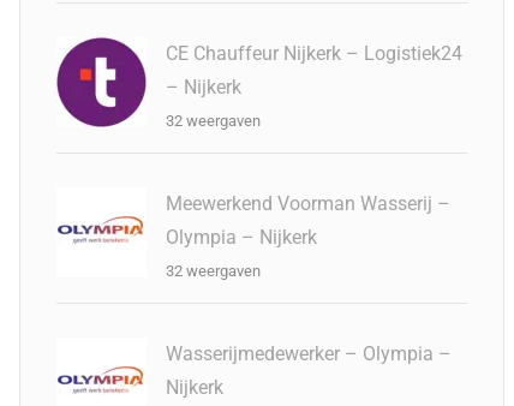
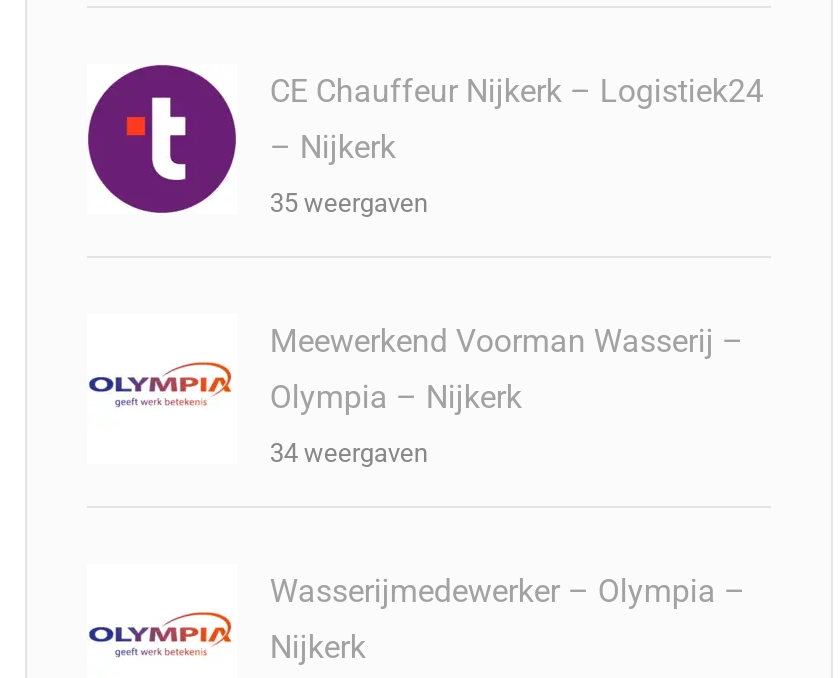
[166,112,261,130] 32 weergaven -> [270,188,428,218] 35 weergaven
[166,262,261,280] 32 weergaven -> [270,438,428,468] 34 weergaven

